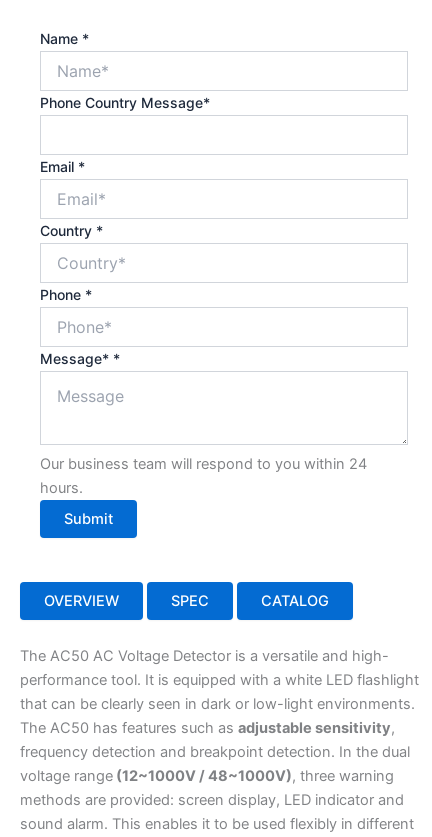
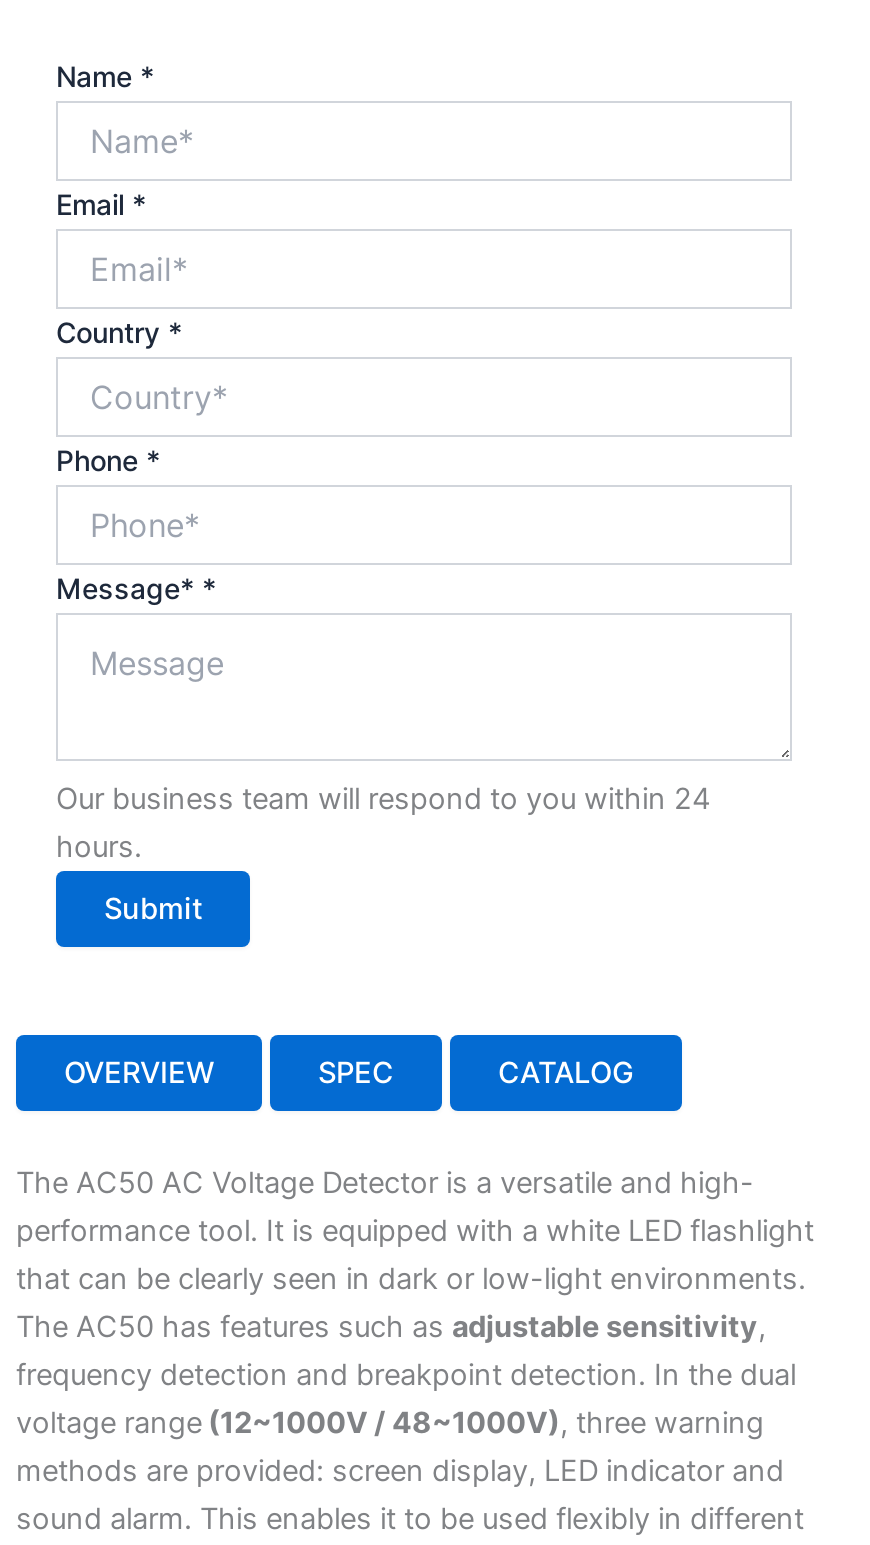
[40,94,210,111] Phone Country Message* -> none

